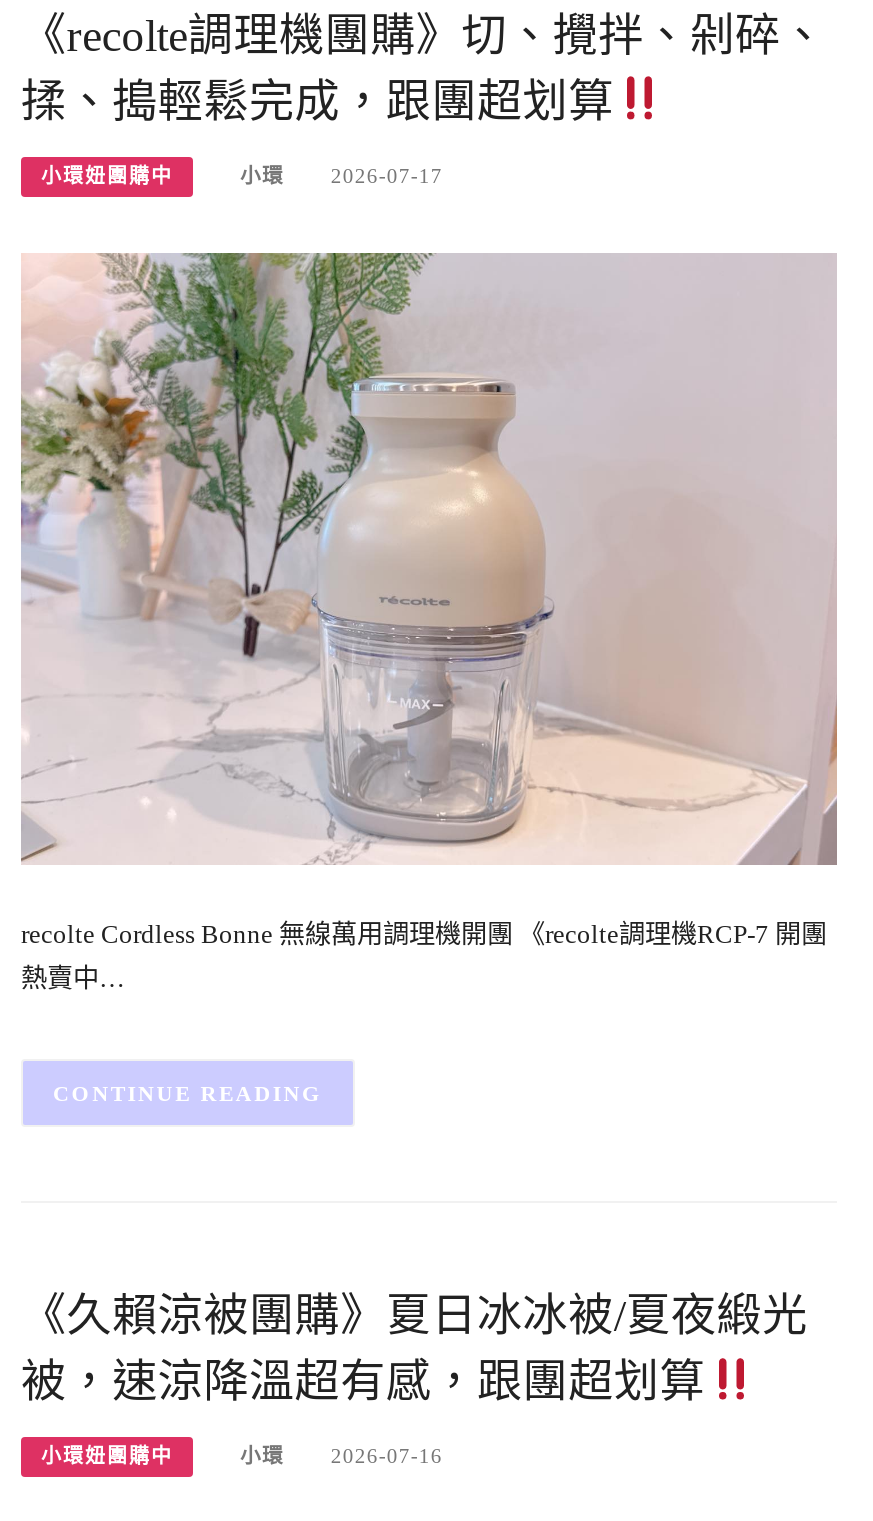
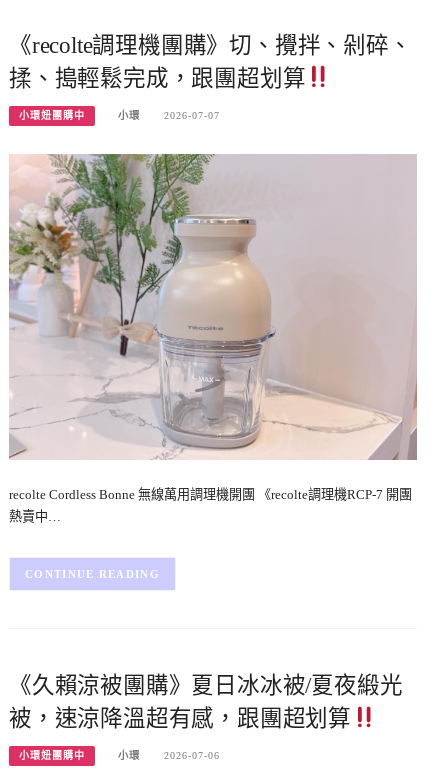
[331,165,443,187] 2026-07-17 -> [164,110,220,121] 2026-07-07
[331,1445,443,1467] 2026-07-16 -> [164,750,220,761] 2026-07-06

